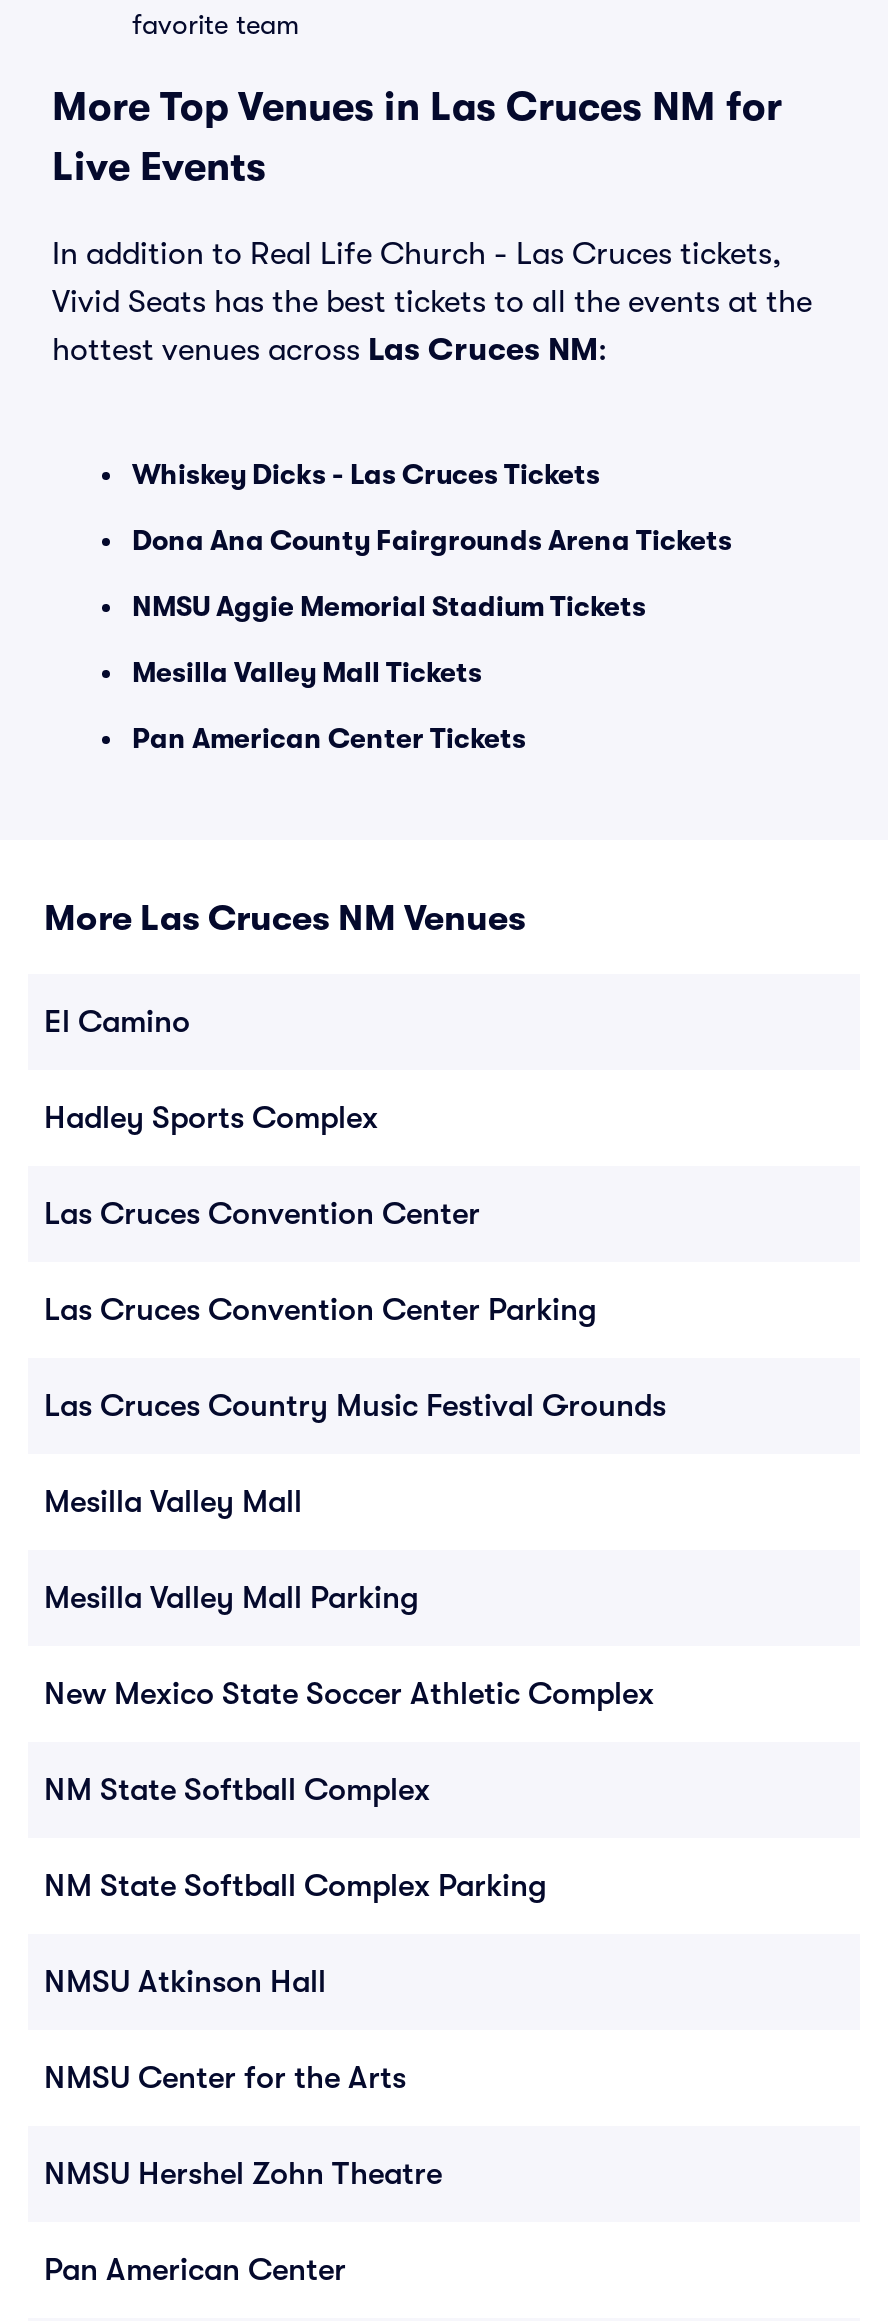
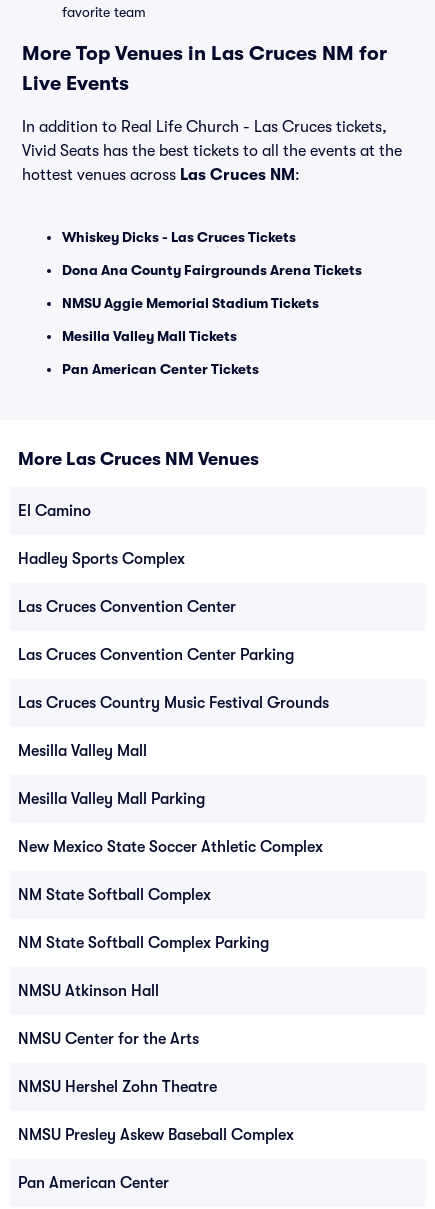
none -> [18,1126,294,1144] NMSU Presley Askew Baseball Complex

